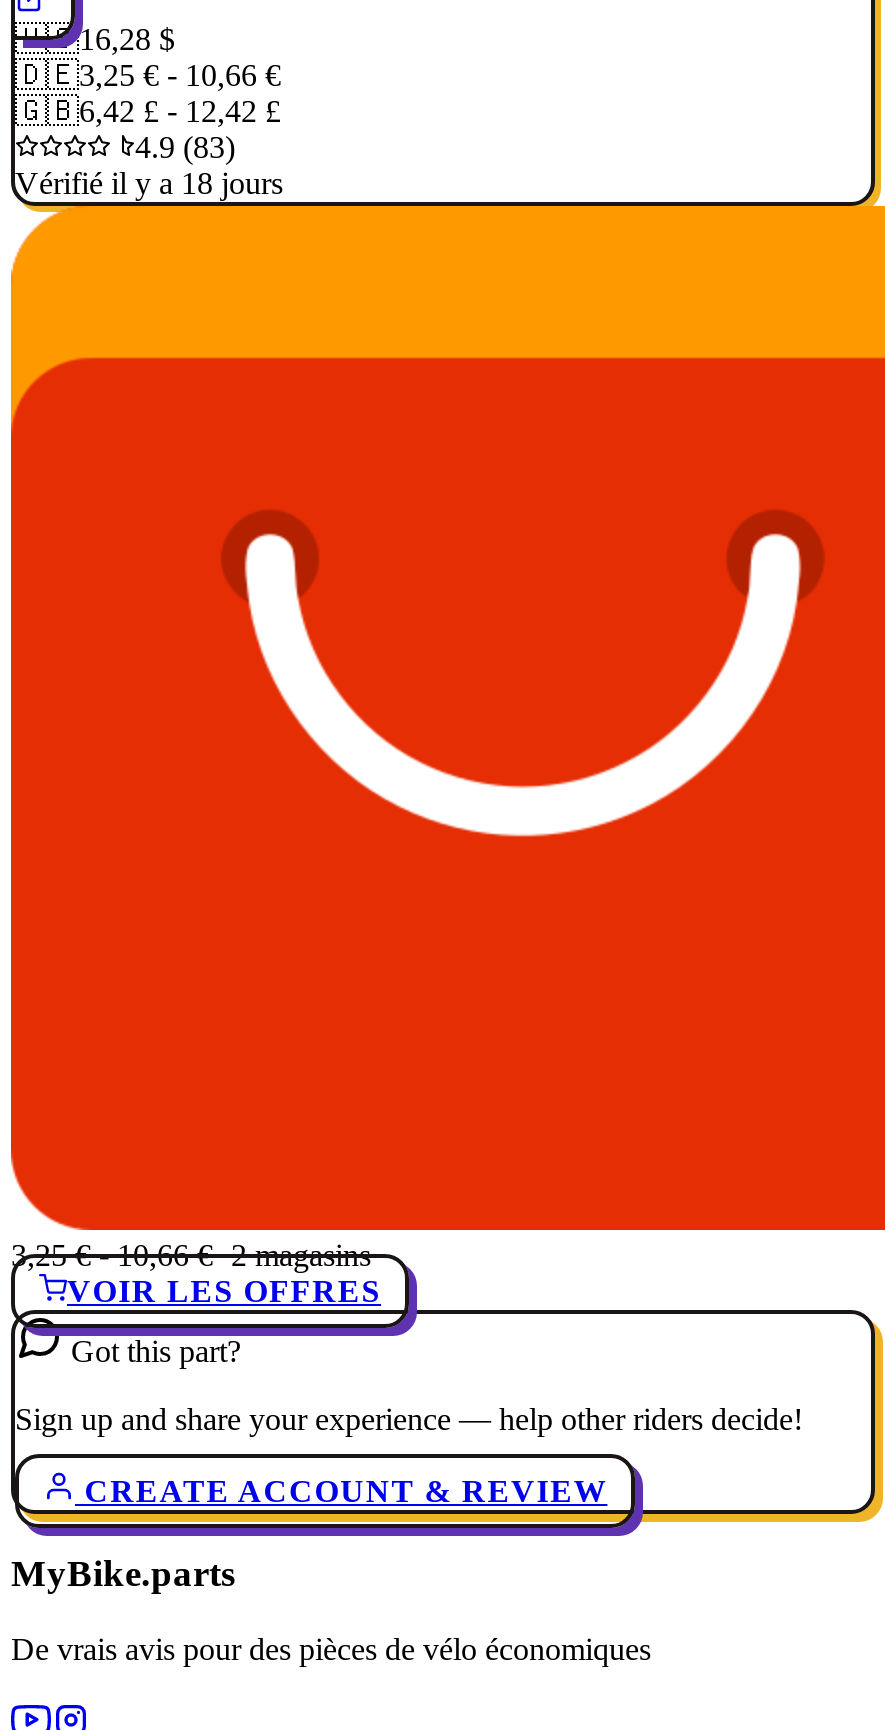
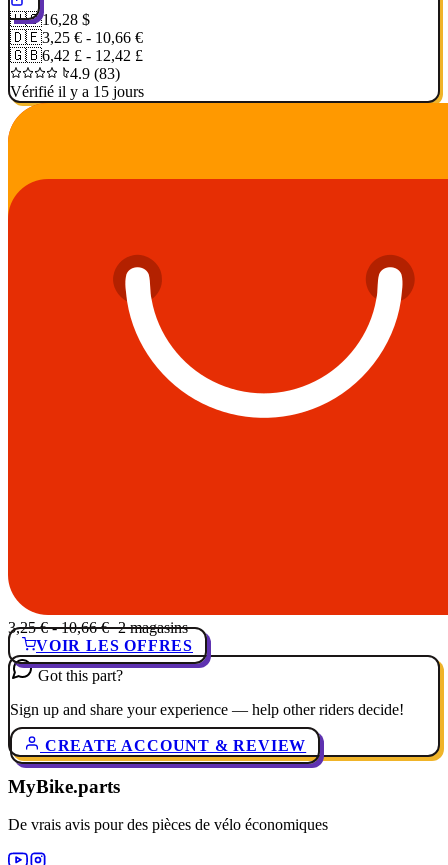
[15,166,283,200] Vérifié il y a 18 jours -> [10,83,144,100] Vérifié il y a 15 jours

